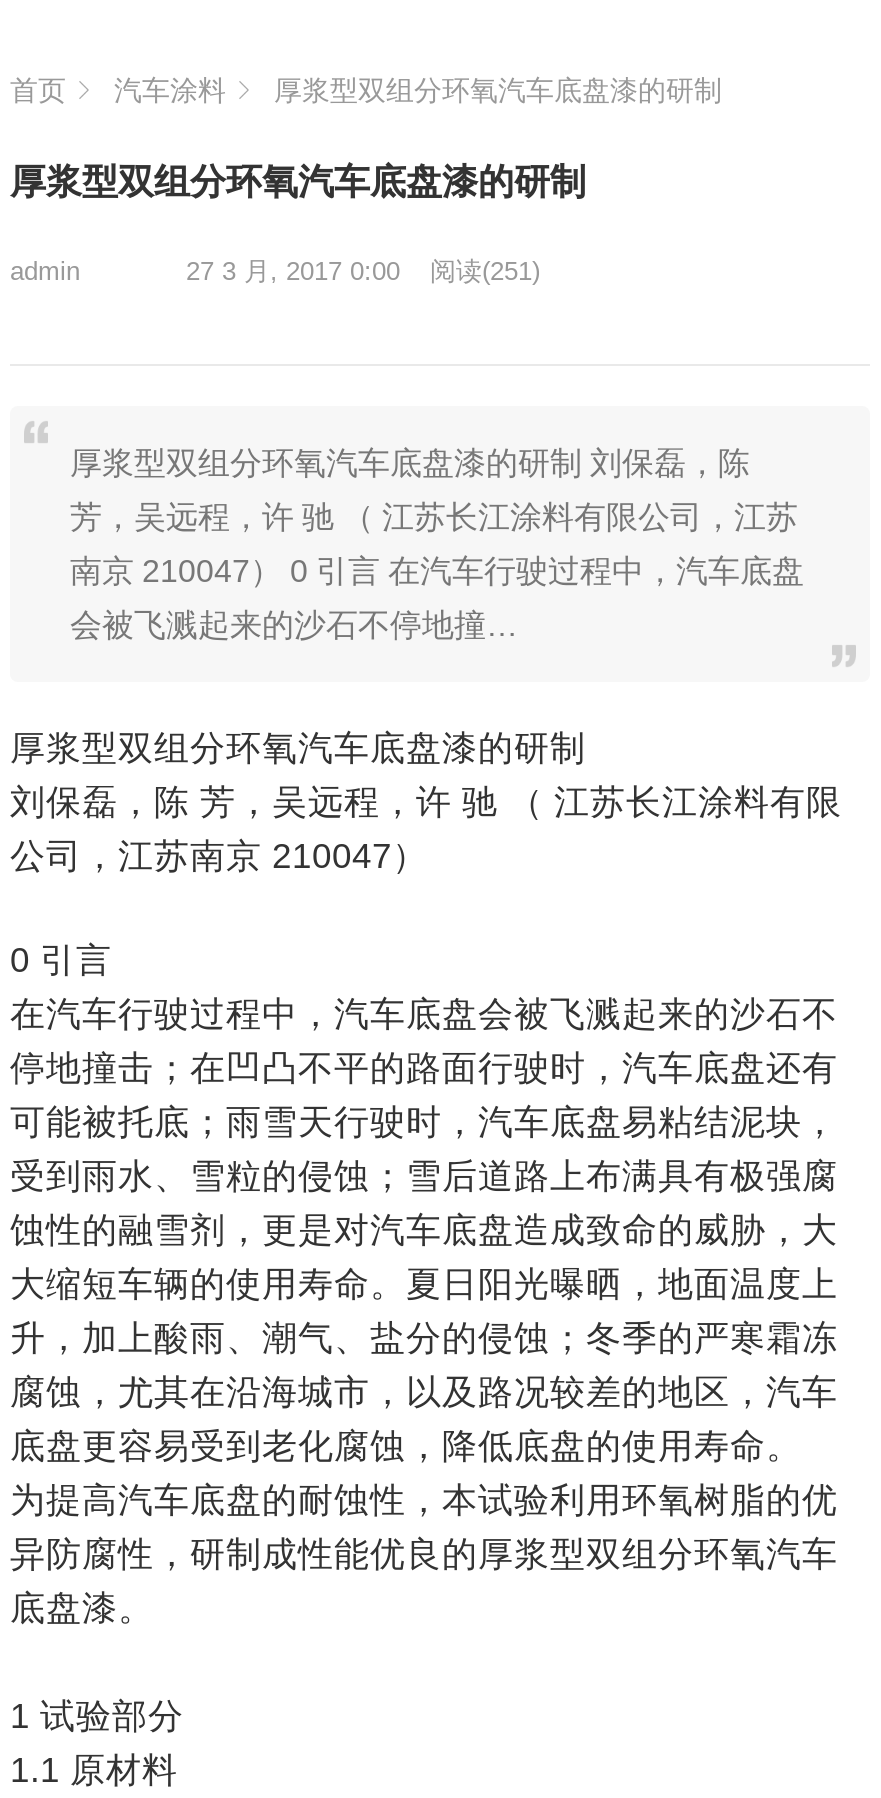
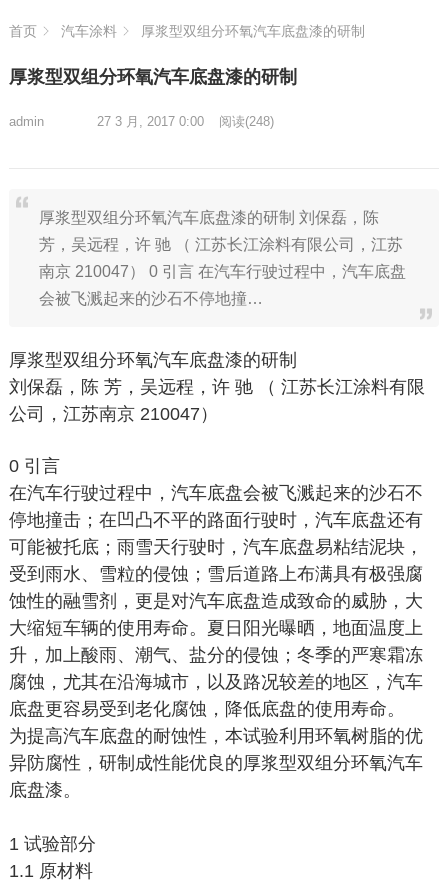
[186,256,540,286] 27 3 月, 2017 0:00 阅读(251) -> [97,114,274,129] 27 3 月, 2017 0:00 阅读(248)

